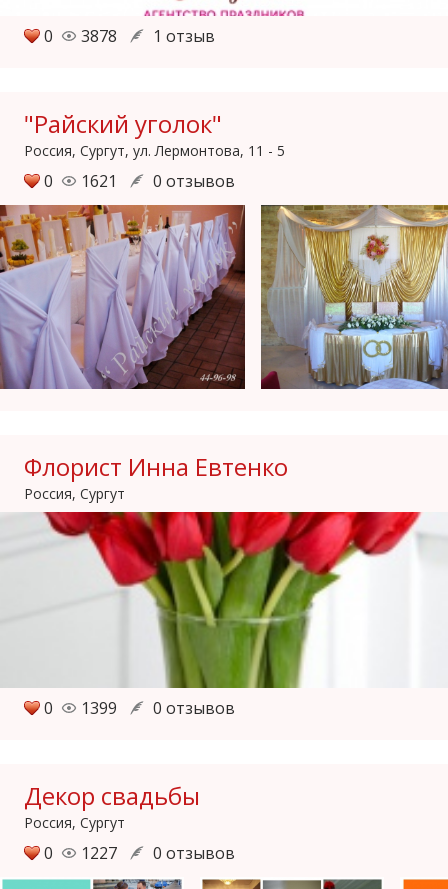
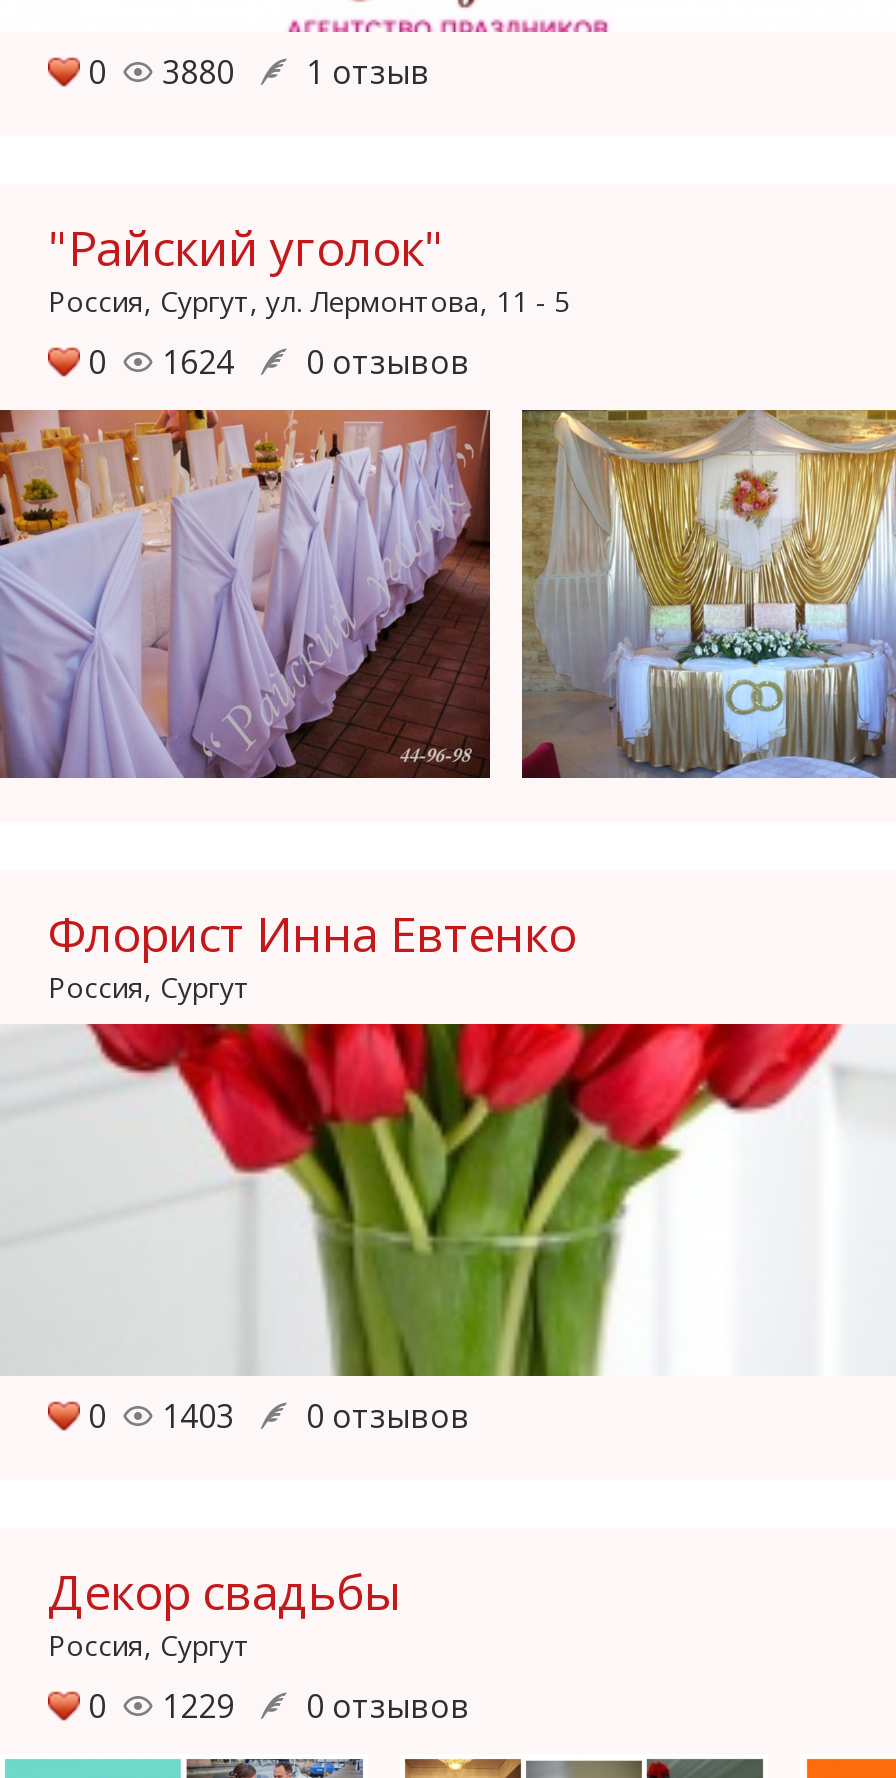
[44,25,215,47] 0 3878 1 отзыв -> [88,50,430,94] 0 3880 1 отзыв
[44,170,235,192] 0 1621 0 отзывов -> [88,340,470,384] 0 1624 0 отзывов
[44,697,235,719] 0 1399 0 отзывов -> [88,1394,470,1438] 0 1403 0 отзывов
[44,842,235,864] 0 1227 0 отзывов -> [88,1684,470,1728] 0 1229 0 отзывов

